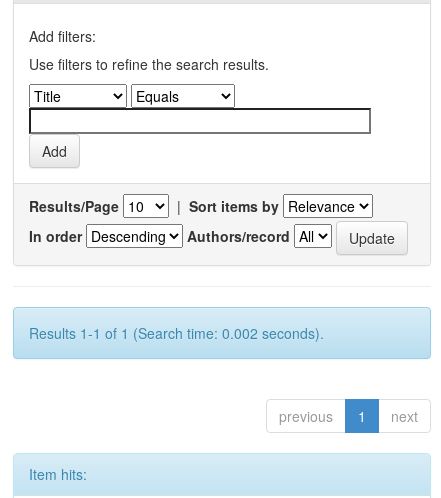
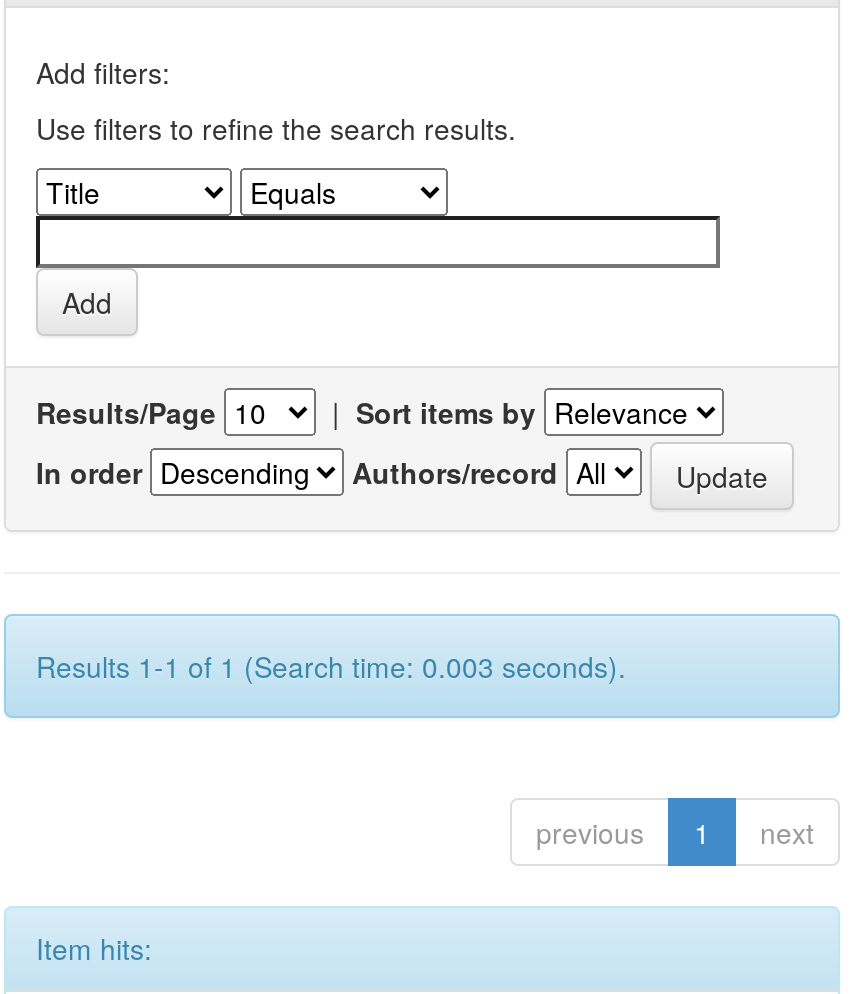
[29,323,324,343] Results 1-1 of 1 (Search time: 0.002 seconds). -> [36,646,626,686] Results 1-1 of 1 (Search time: 0.003 seconds).

